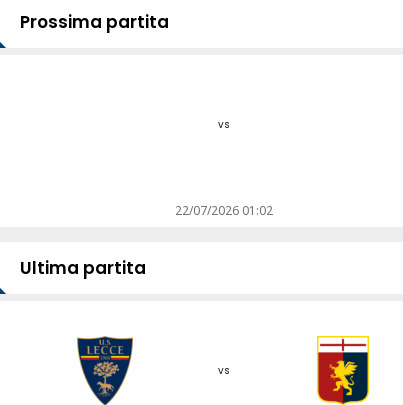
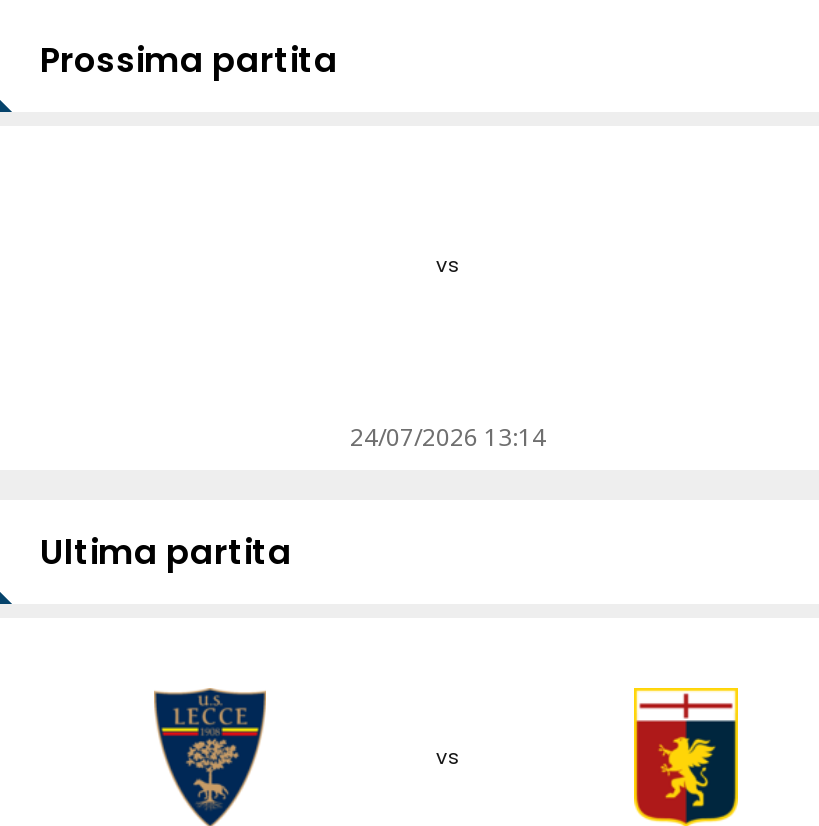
[175,202,273,219] 22/07/2026 01:02 -> [350,421,546,455] 24/07/2026 13:14

